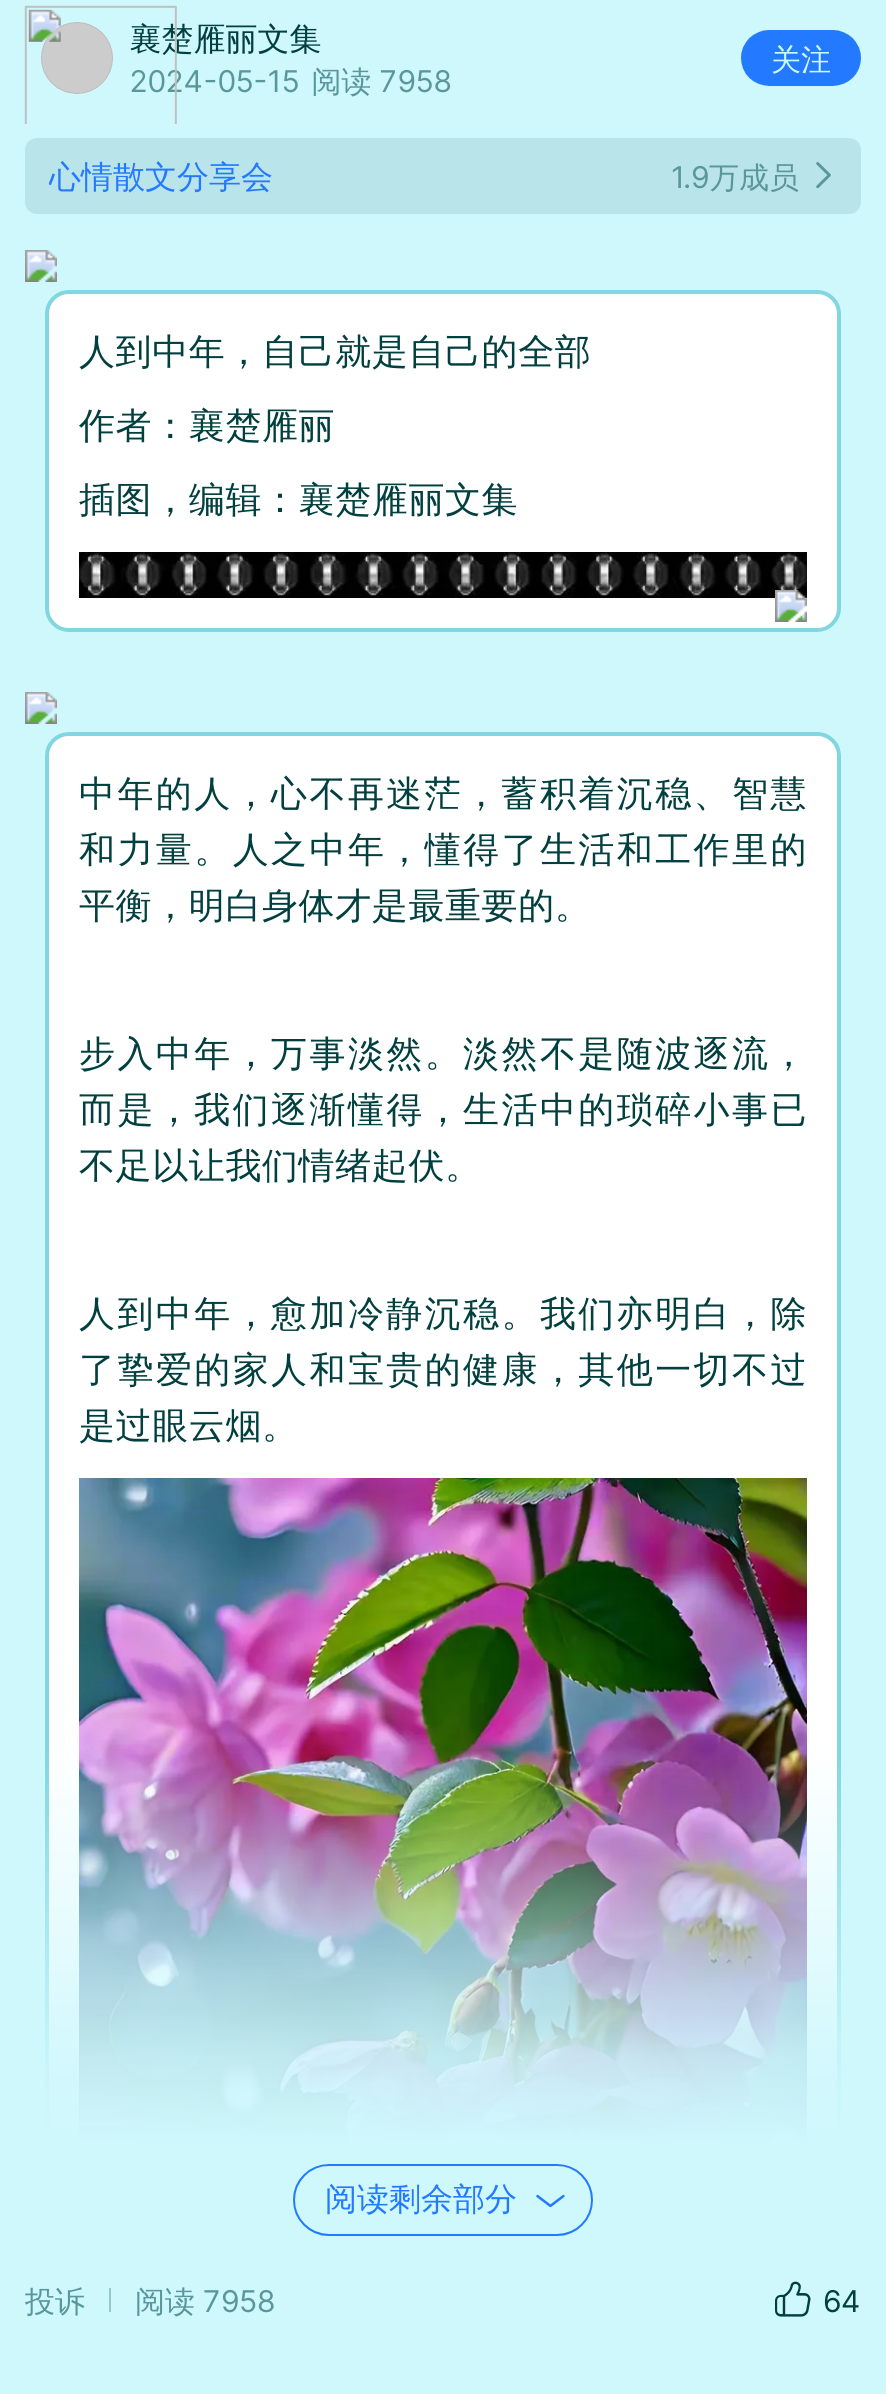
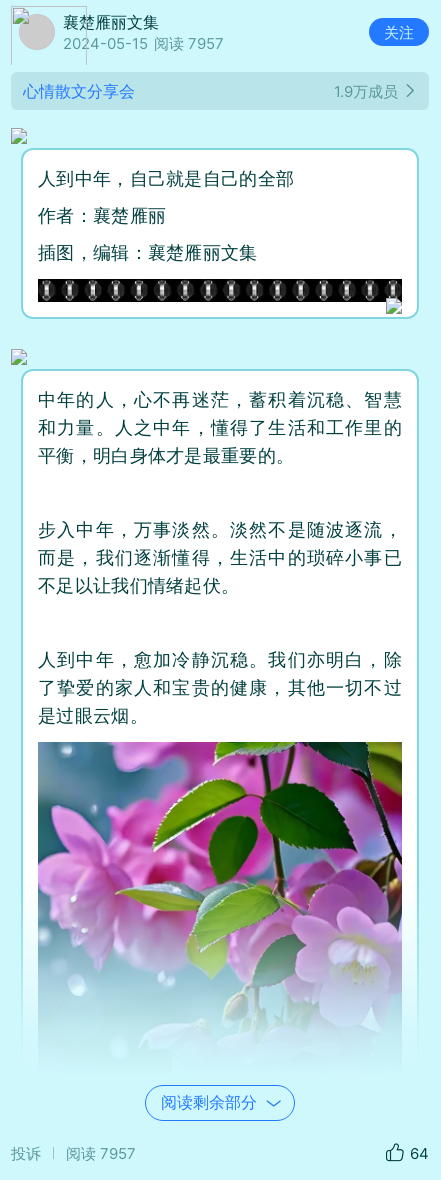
[129,62,451,100] 2024-05-15 阅读 7958 -> [63,34,224,53] 2024-05-15 阅读 7957
[25,2281,275,2319] 投诉 阅读 7958 -> [11,1143,136,1162] 投诉 阅读 7957

